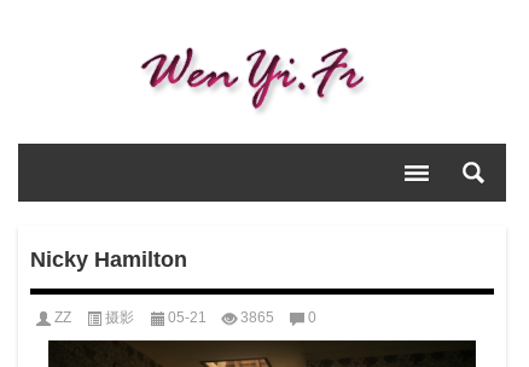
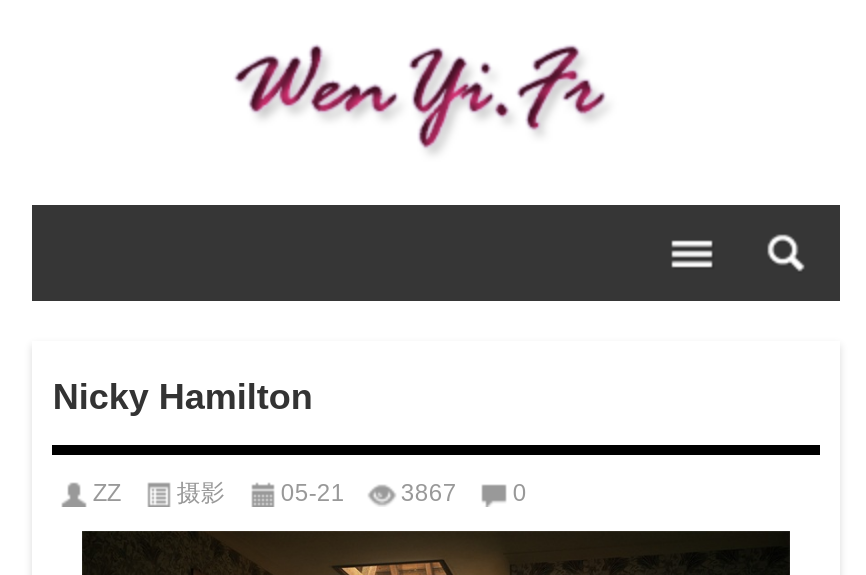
[55,308,317,325] ZZ 摄影 05-21 3865 0 -> [93,478,527,506] ZZ 摄影 05-21 3867 0

